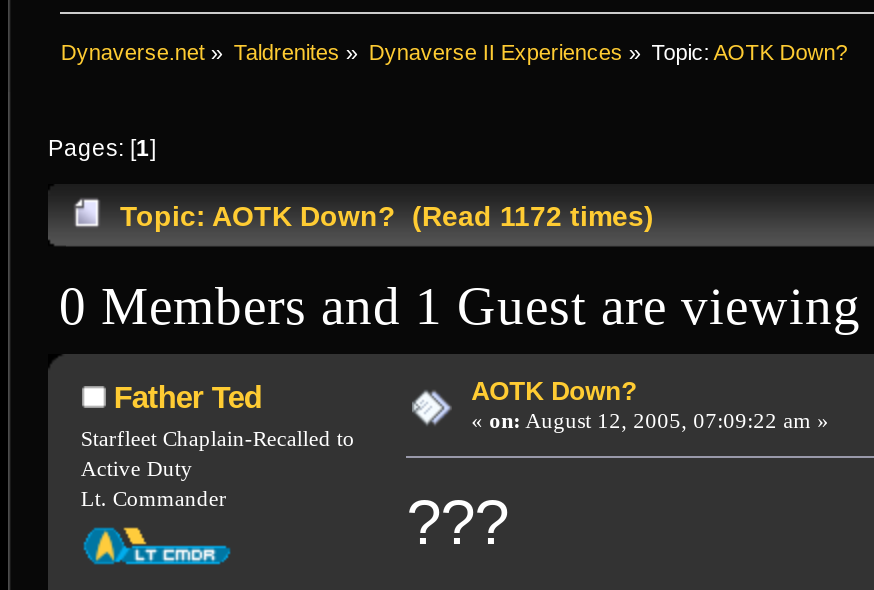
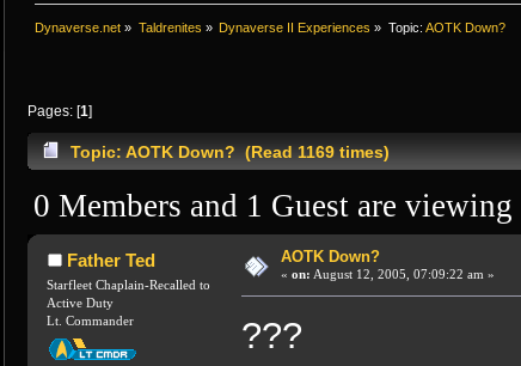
[120,201,654,233] Topic: AOTK Down? (Read 1172 times) -> [71,143,390,162] Topic: AOTK Down? (Read 1169 times)

